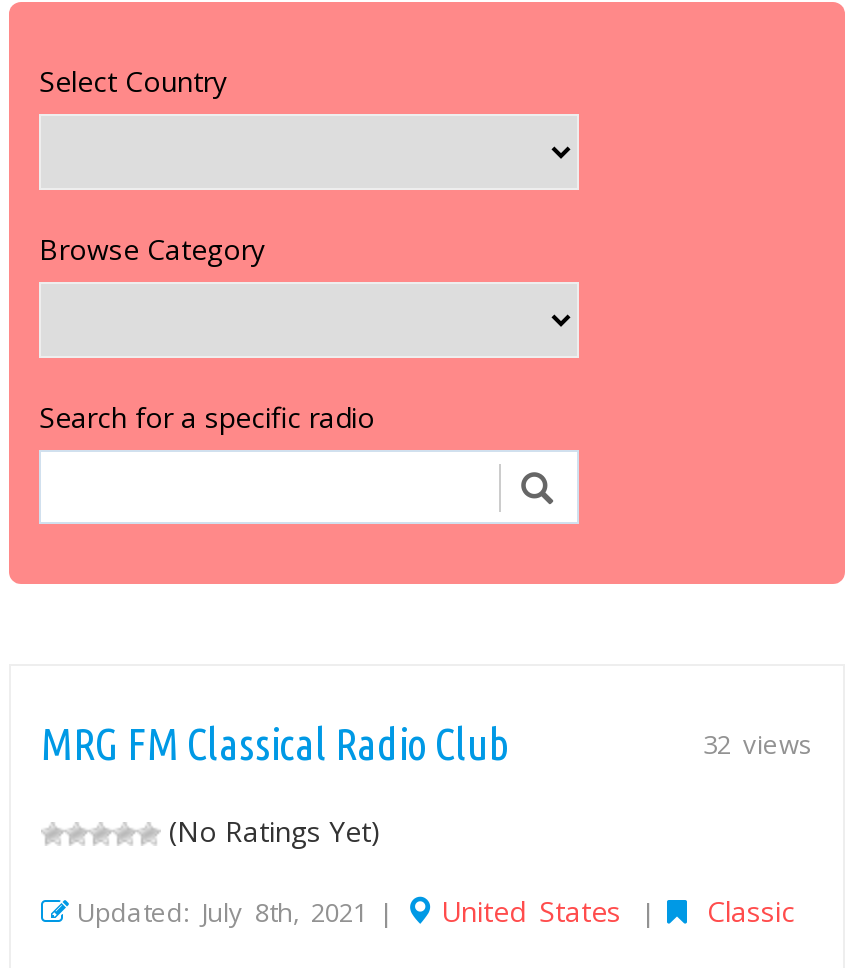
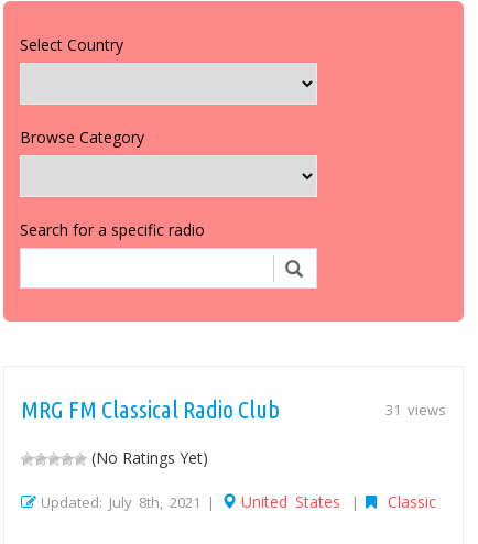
[703,725,813,761] 32 views -> [385,399,446,419] 31 views

